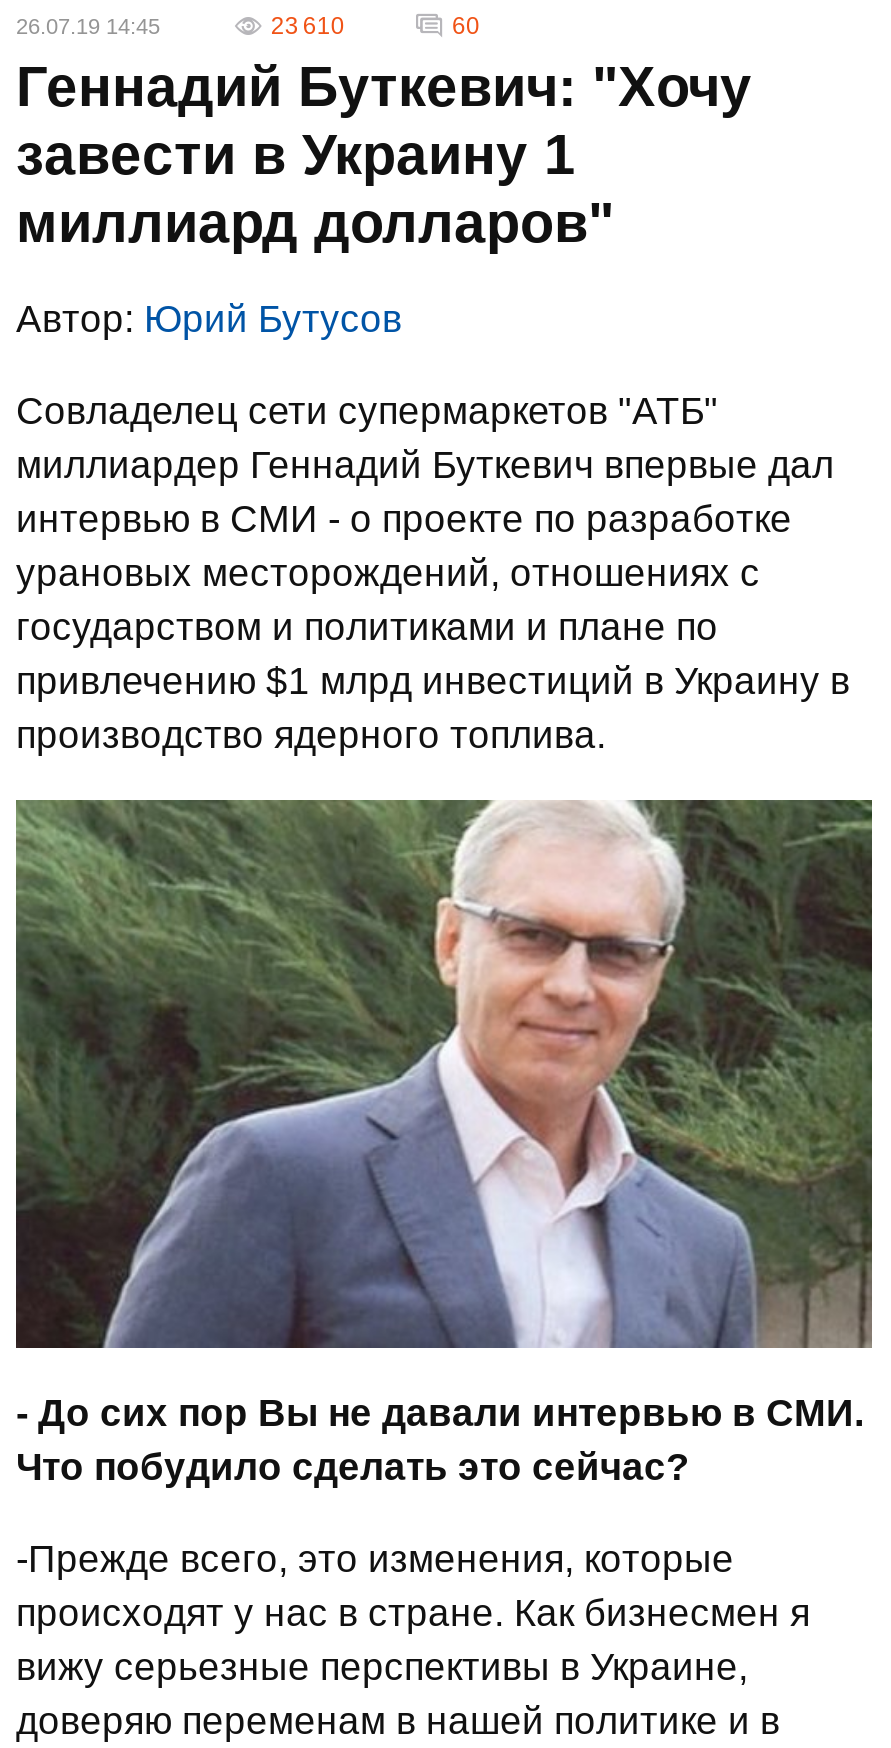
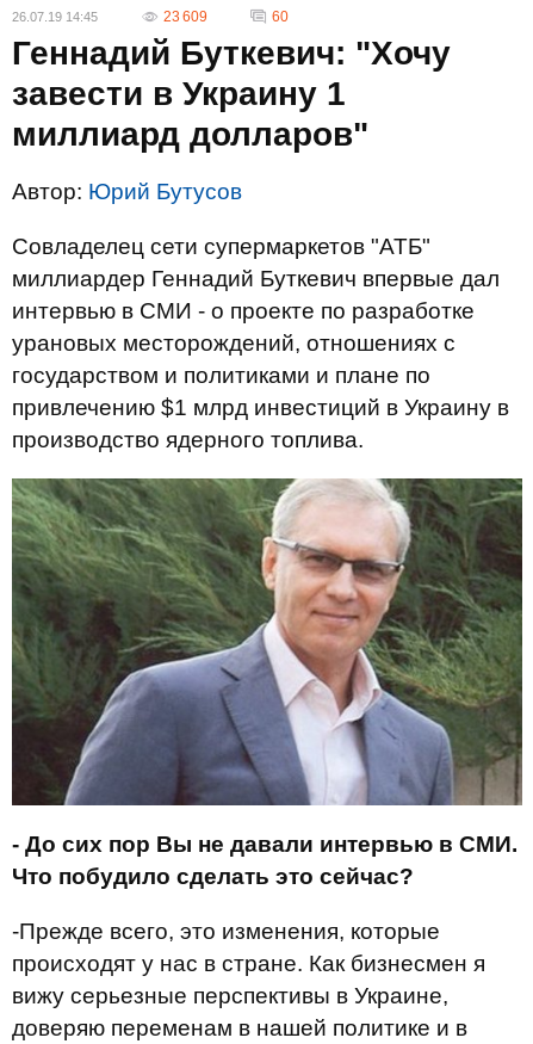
[271,12,345,40] 23 610 -> [164,8,208,25] 23 609

